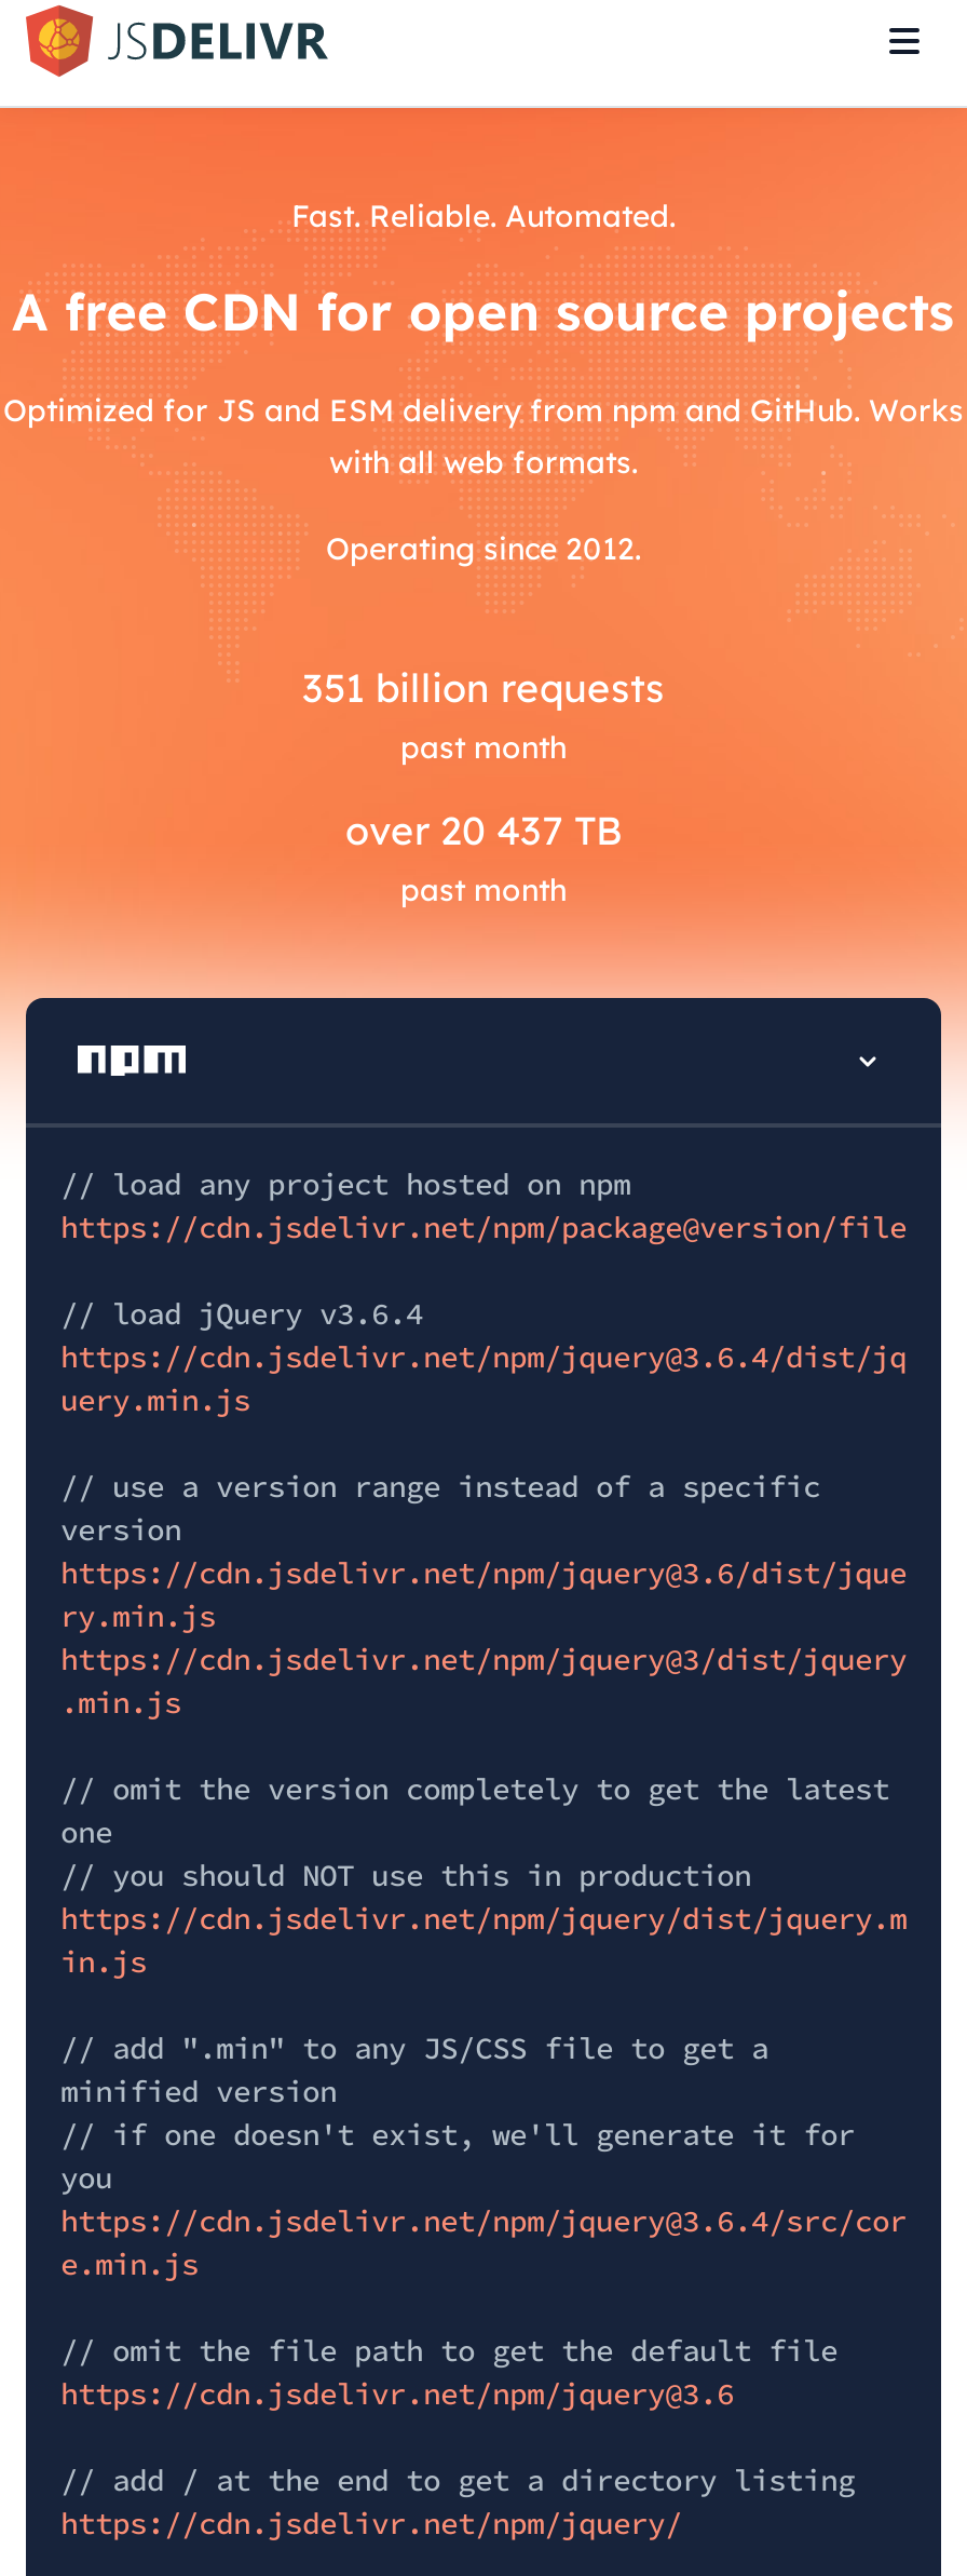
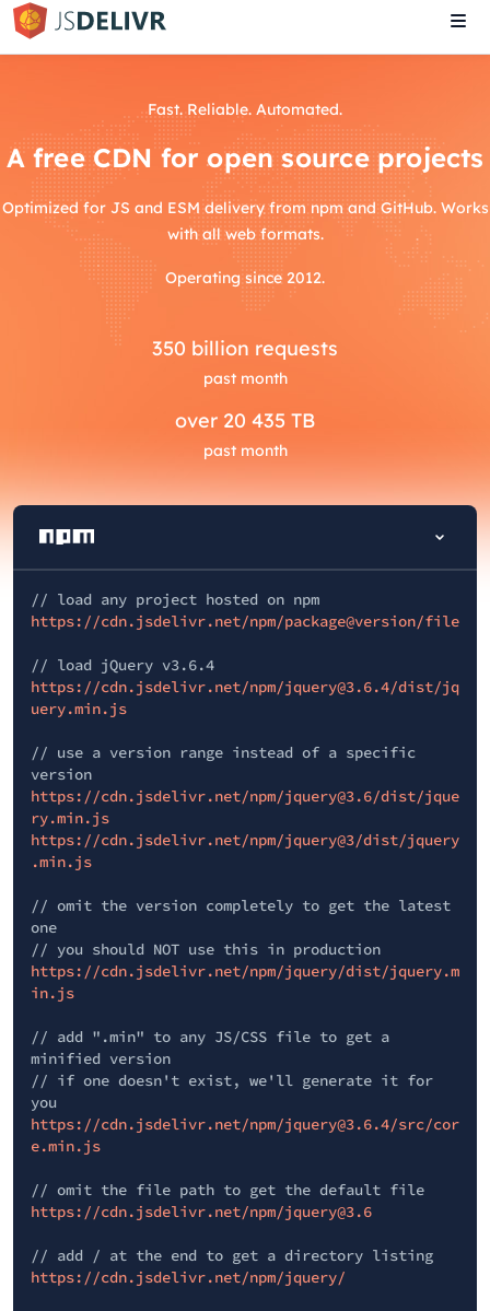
[302,663,665,713] 351 billion requests -> [152,336,338,361] 350 billion requests
[345,806,622,855] over 20 437 TB -> [175,408,315,433] over 20 435 TB

